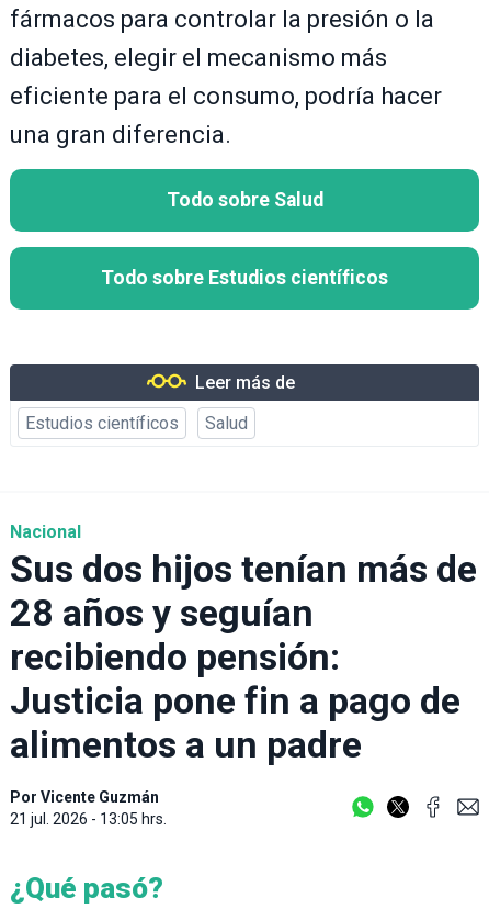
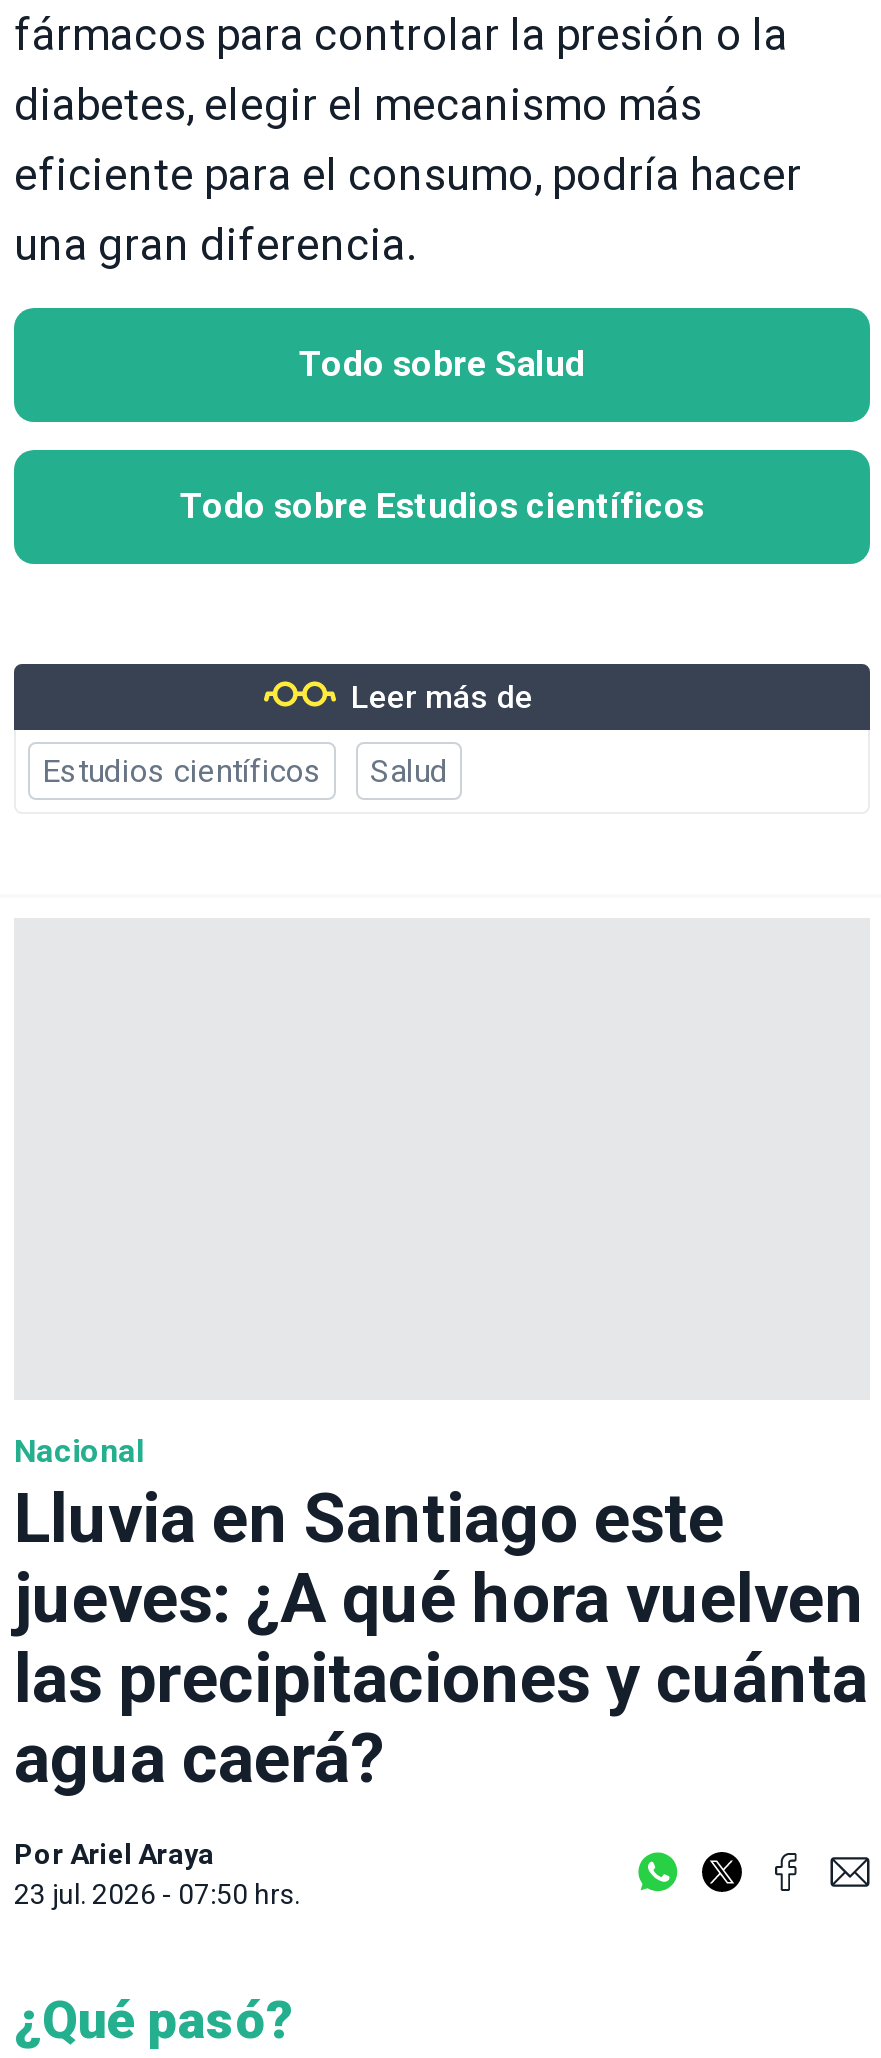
moved [10,522,81,543] -> [14,1432,144,1470]: Nacional
[10,547,477,767] Sus dos hijos tenían más de | 28 años y seguían | recibiendo pensión: | Justicia pone fin a pago de | alimentos a un padre -> [14,1478,868,1798] Lluvia en Santiago este | jueves: ¿A qué hora vuelven | las precipitaciones y cuánta | agua caerá?
[10,789,167,828] Por Vicente Guzmán | 21 jul. 2026 - 13:05 hrs. -> [14,1838,300,1910] Por Ariel Araya | 23 jul. 2026 - 07:50 hrs.

